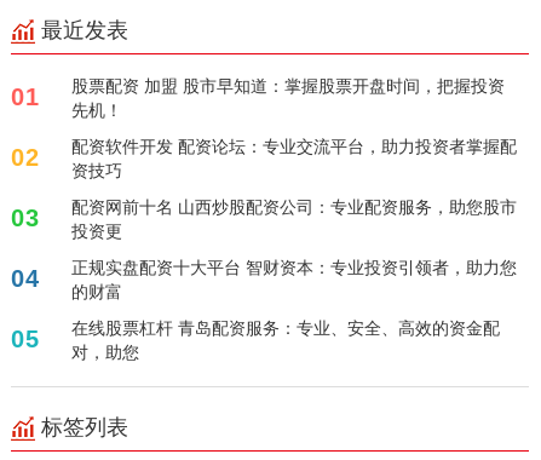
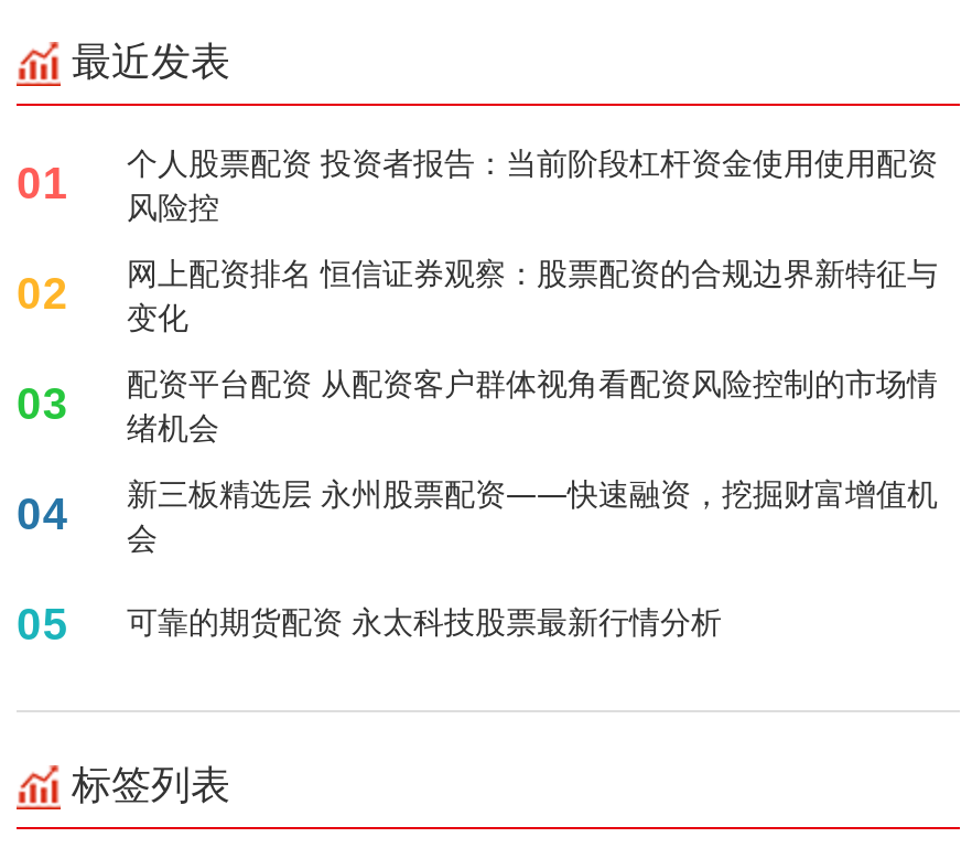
[71,74,505,121] 股票配资 加盟 股市早知道：掌握股票开盘时间，把握投资 | 先机！ -> [127,141,938,227] 个人股票配资 投资者报告：当前阶段杠杆资金使用使用配资 | 风险控
[71,134,517,182] 配资软件开发 配资论坛：专业交流平台，助力投资者掌握配 | 资技巧 -> [127,252,938,338] 网上配资排名 恒信证券观察：股票配资的合规边界新特征与 | 变化
[71,195,517,242] 配资网前十名 山西炒股配资公司：专业配资服务，助您股市 | 投资更 -> [127,362,938,448] 配资平台配资 从配资客户群体视角看配资风险控制的市场情 | 绪机会
[71,256,517,303] 正规实盘配资十大平台 智财资本：专业投资引领者，助力您 | 的财富 -> [127,472,938,558] 新三板精选层 永州股票配资——快速融资，挖掘财富增值机 | 会
[71,316,500,363] 在线股票杠杆 青岛配资服务：专业、安全、高效的资金配 | 对，助您 -> [127,600,722,642] 可靠的期货配资 永太科技股票最新行情分析

